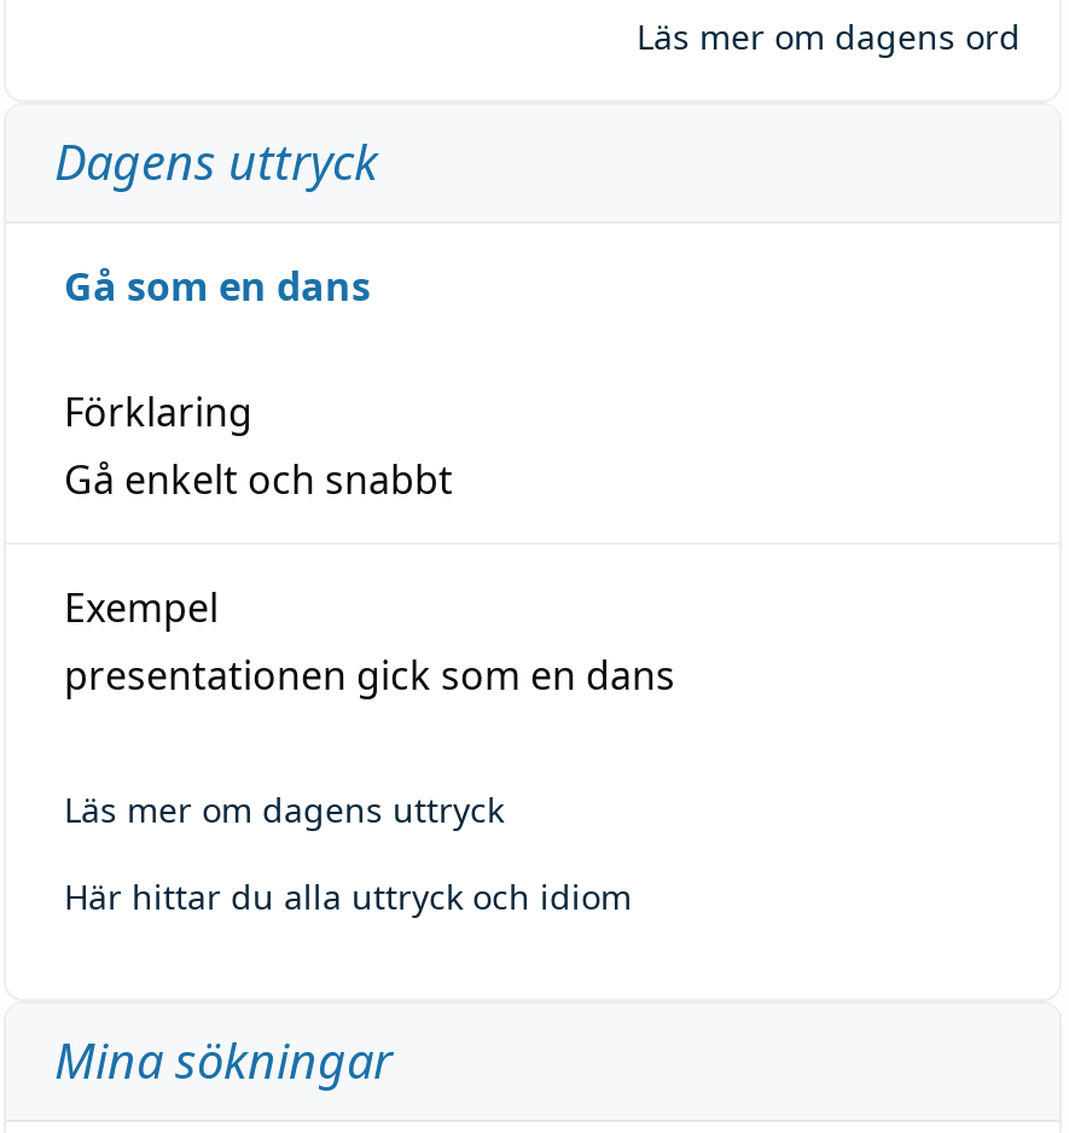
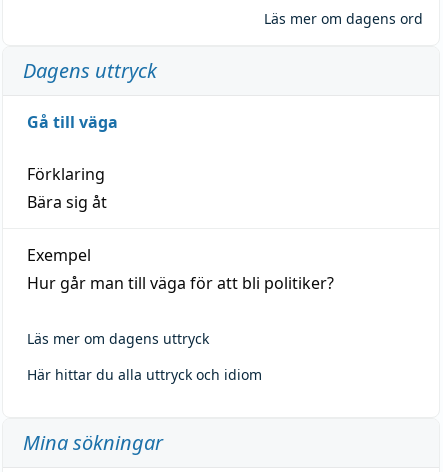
[64,259,371,312] Gå som en dans -> [27,111,118,133] Gå till väga
[64,452,453,505] Gå enkelt och snabbt -> [27,191,107,213] Bära sig åt
[64,648,675,701] presentationen gick som en dans -> [27,272,334,294] Hur går man till väga för att bli politiker?

